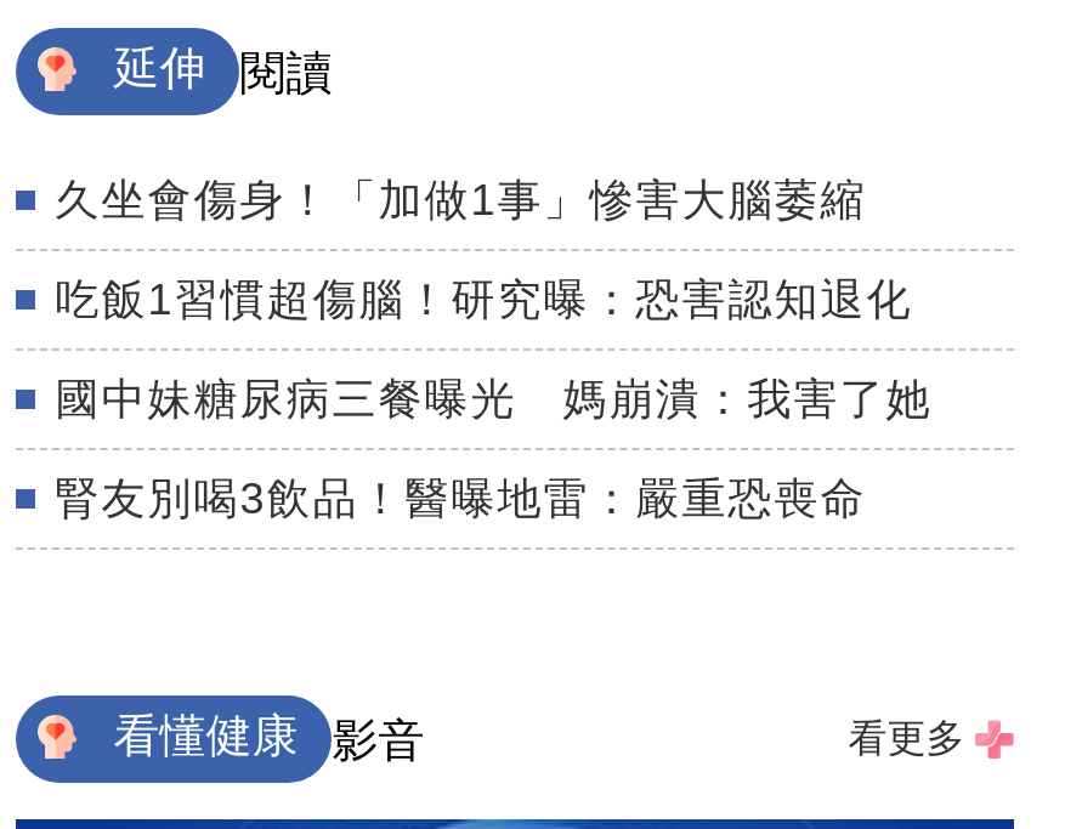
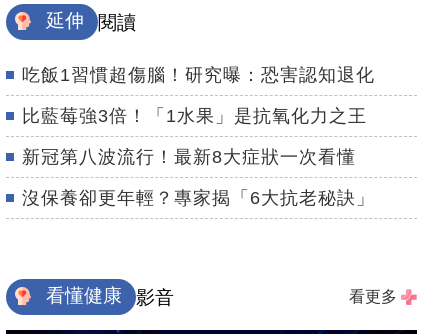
[55,176,866,225] 久坐會傷身！「加做1事」慘害大腦萎縮 -> none
moved [55,276,912,324] -> [22,65,375,85]: 吃飯1習慣超傷腦！研究曝：恐害認知退化
[55,375,932,523] 國中妹糖尿病三餐曝光 媽崩潰：我害了她 | 腎友別喝3飲品！醫曝地雷：嚴重恐喪命 -> [22,106,375,208] 比藍莓強3倍！「1水果」是抗氧化力之王 | 新冠第八波流行！最新8大症狀一次看懂 | 沒保養卻更年輕？專家揭「6大抗老秘訣」

